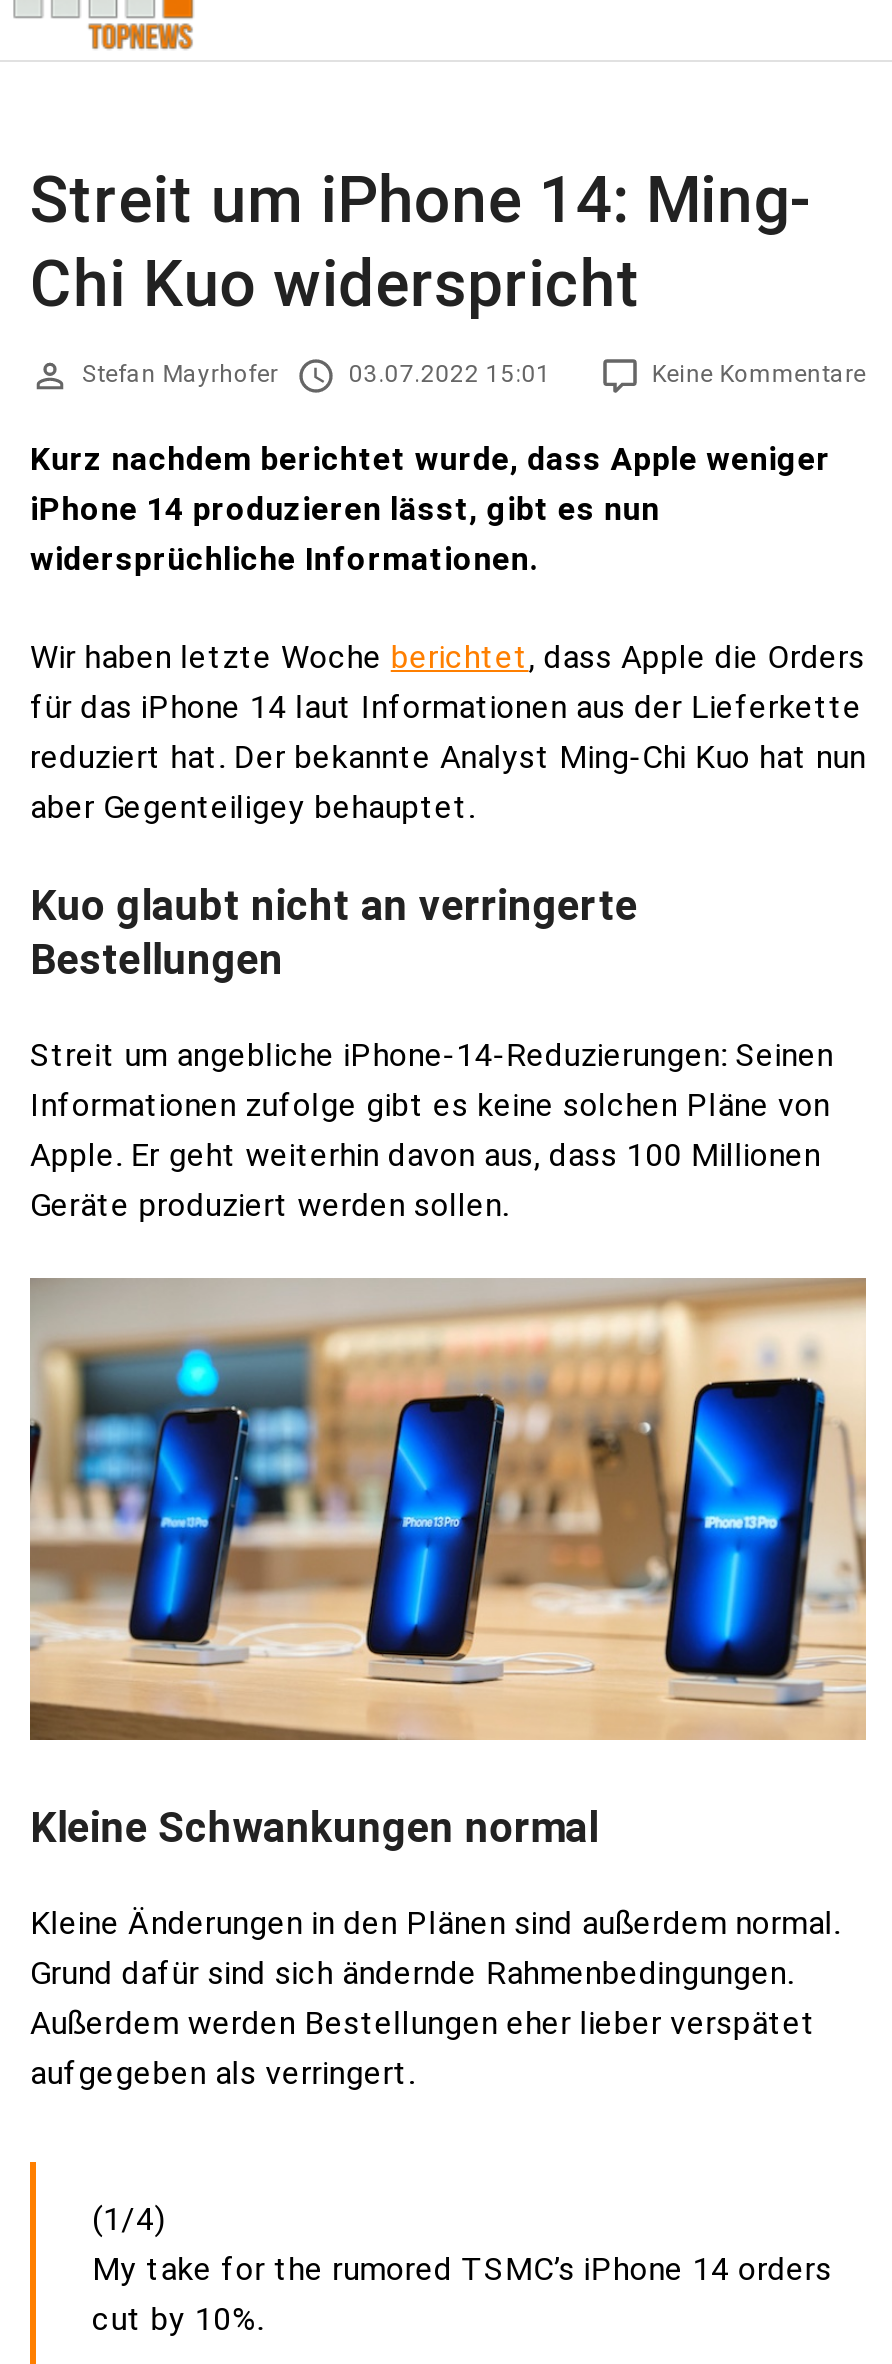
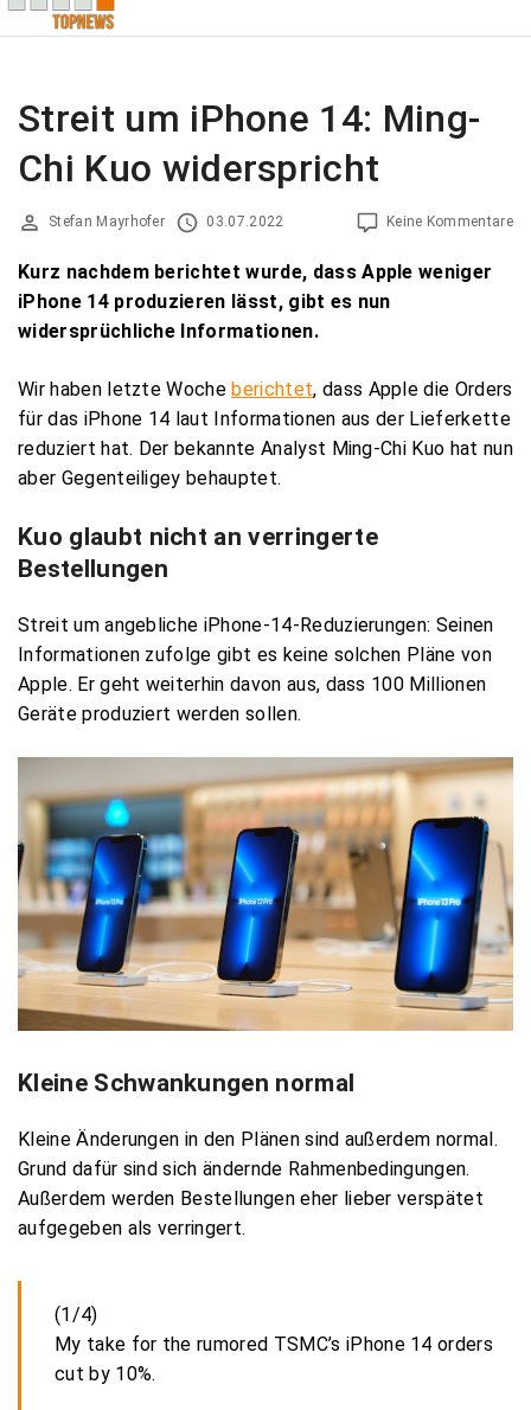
[349,360,551,388] 03.07.2022 15:01 -> [207,213,284,230] 03.07.2022

